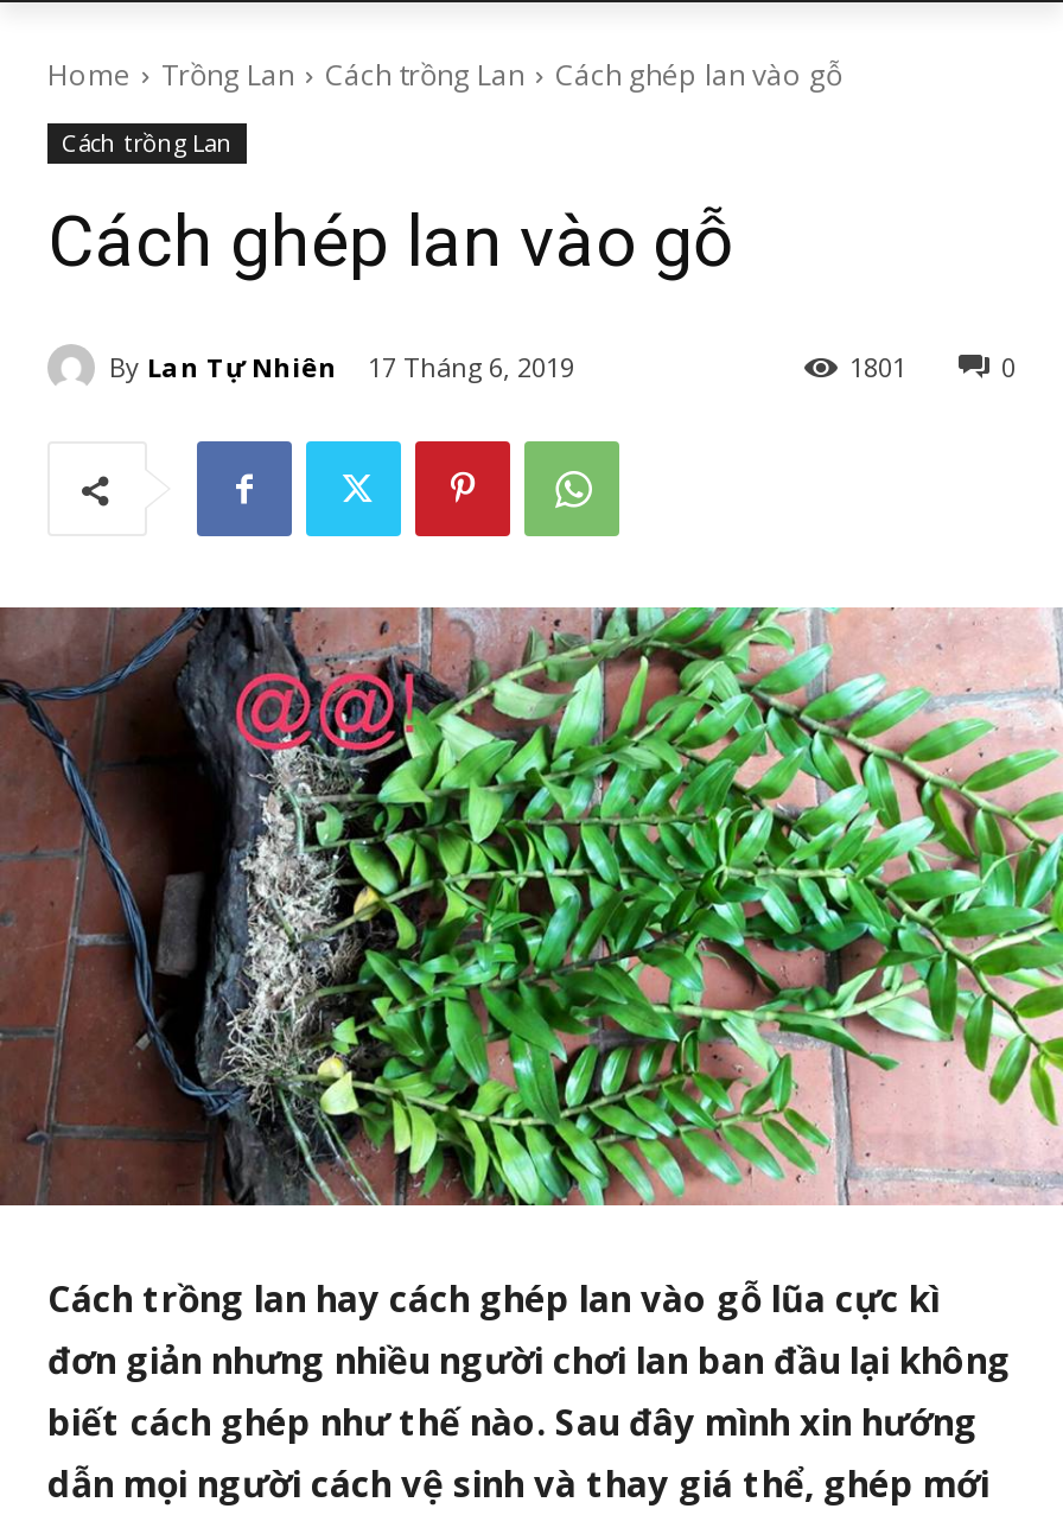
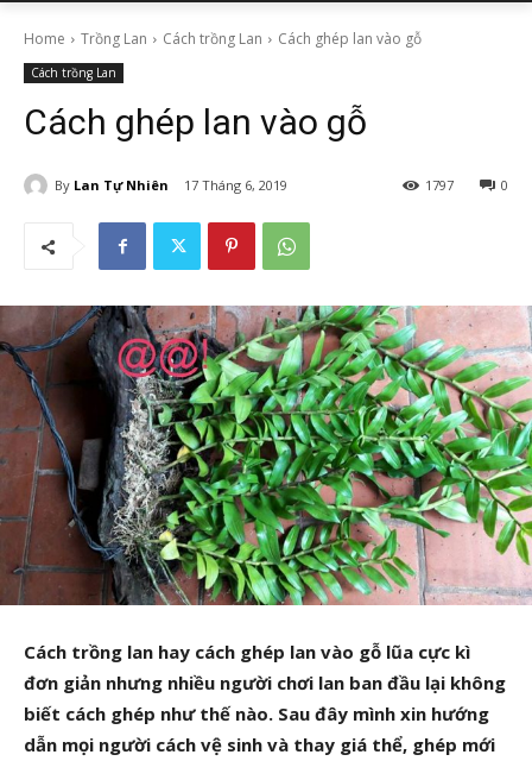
[849,349,906,385] 1801 -> [425,176,454,194] 1797

